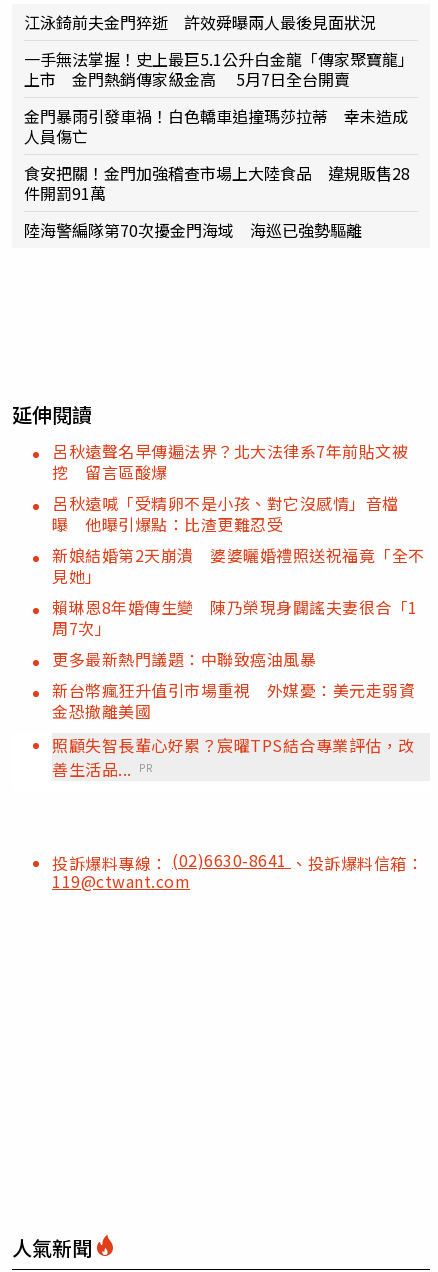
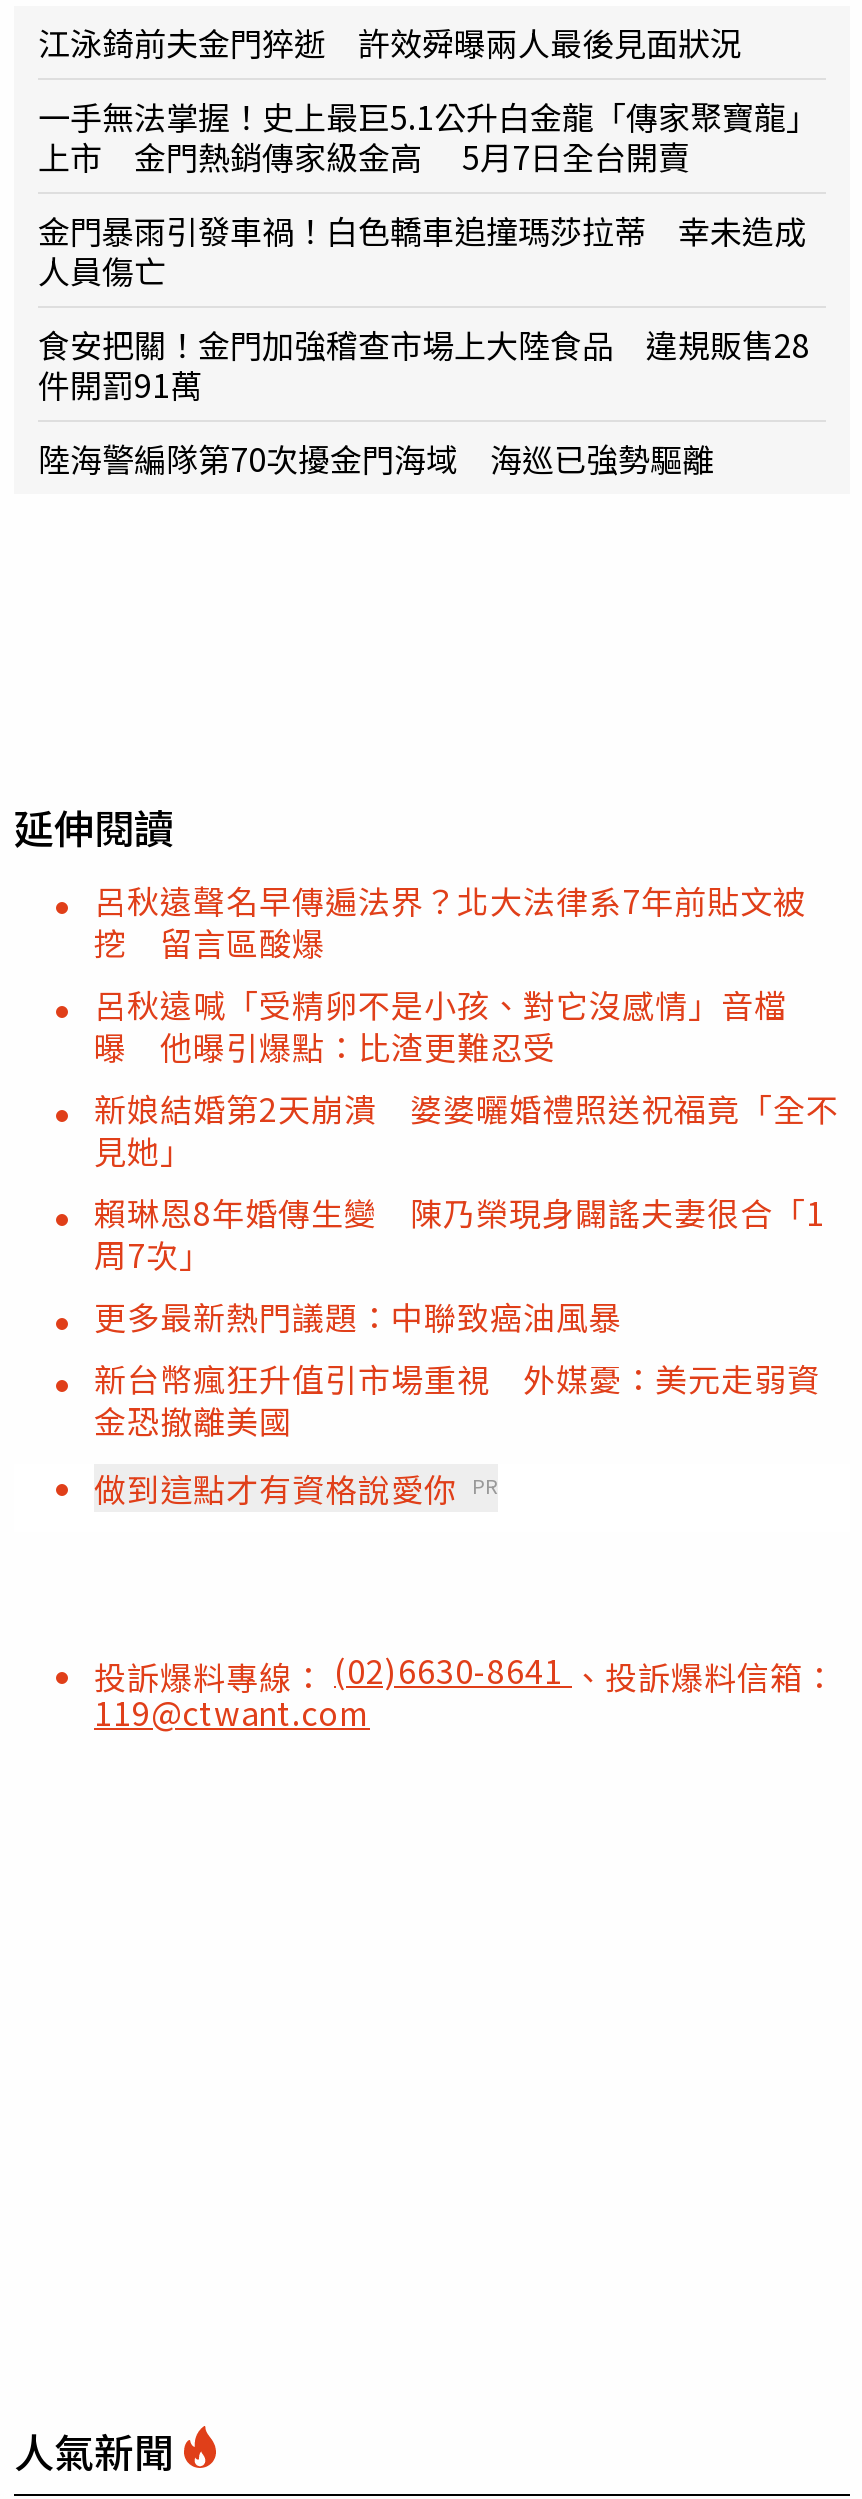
[52,733,414,781] 照顧失智長輩心好累？宸曜TPS結合專業評估，改 | 善生活品... PR -> [94,1463,498,1511] 做到這點才有資格說愛你 PR

